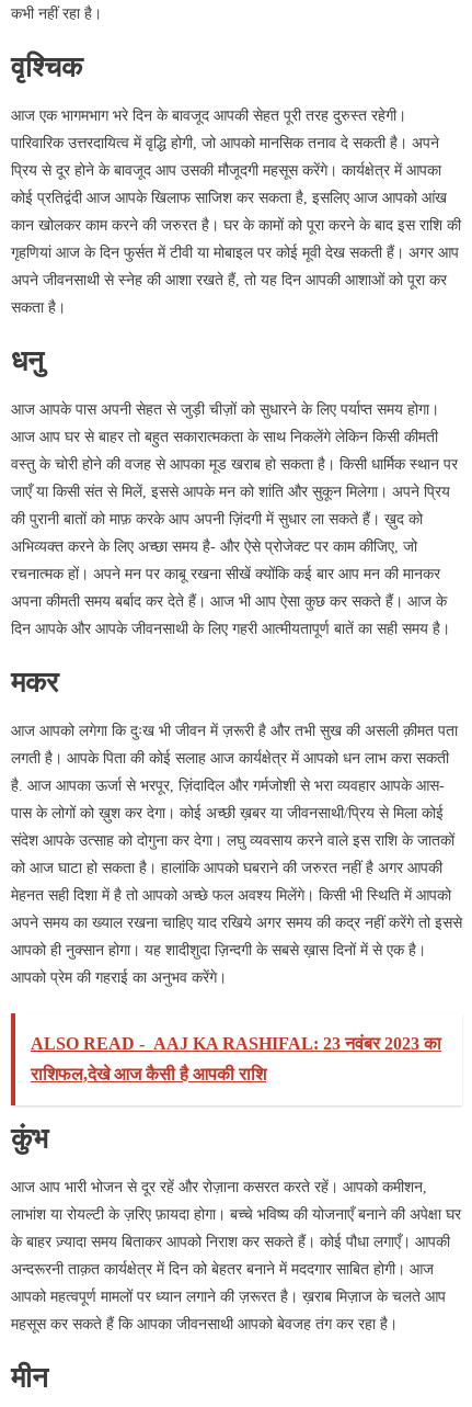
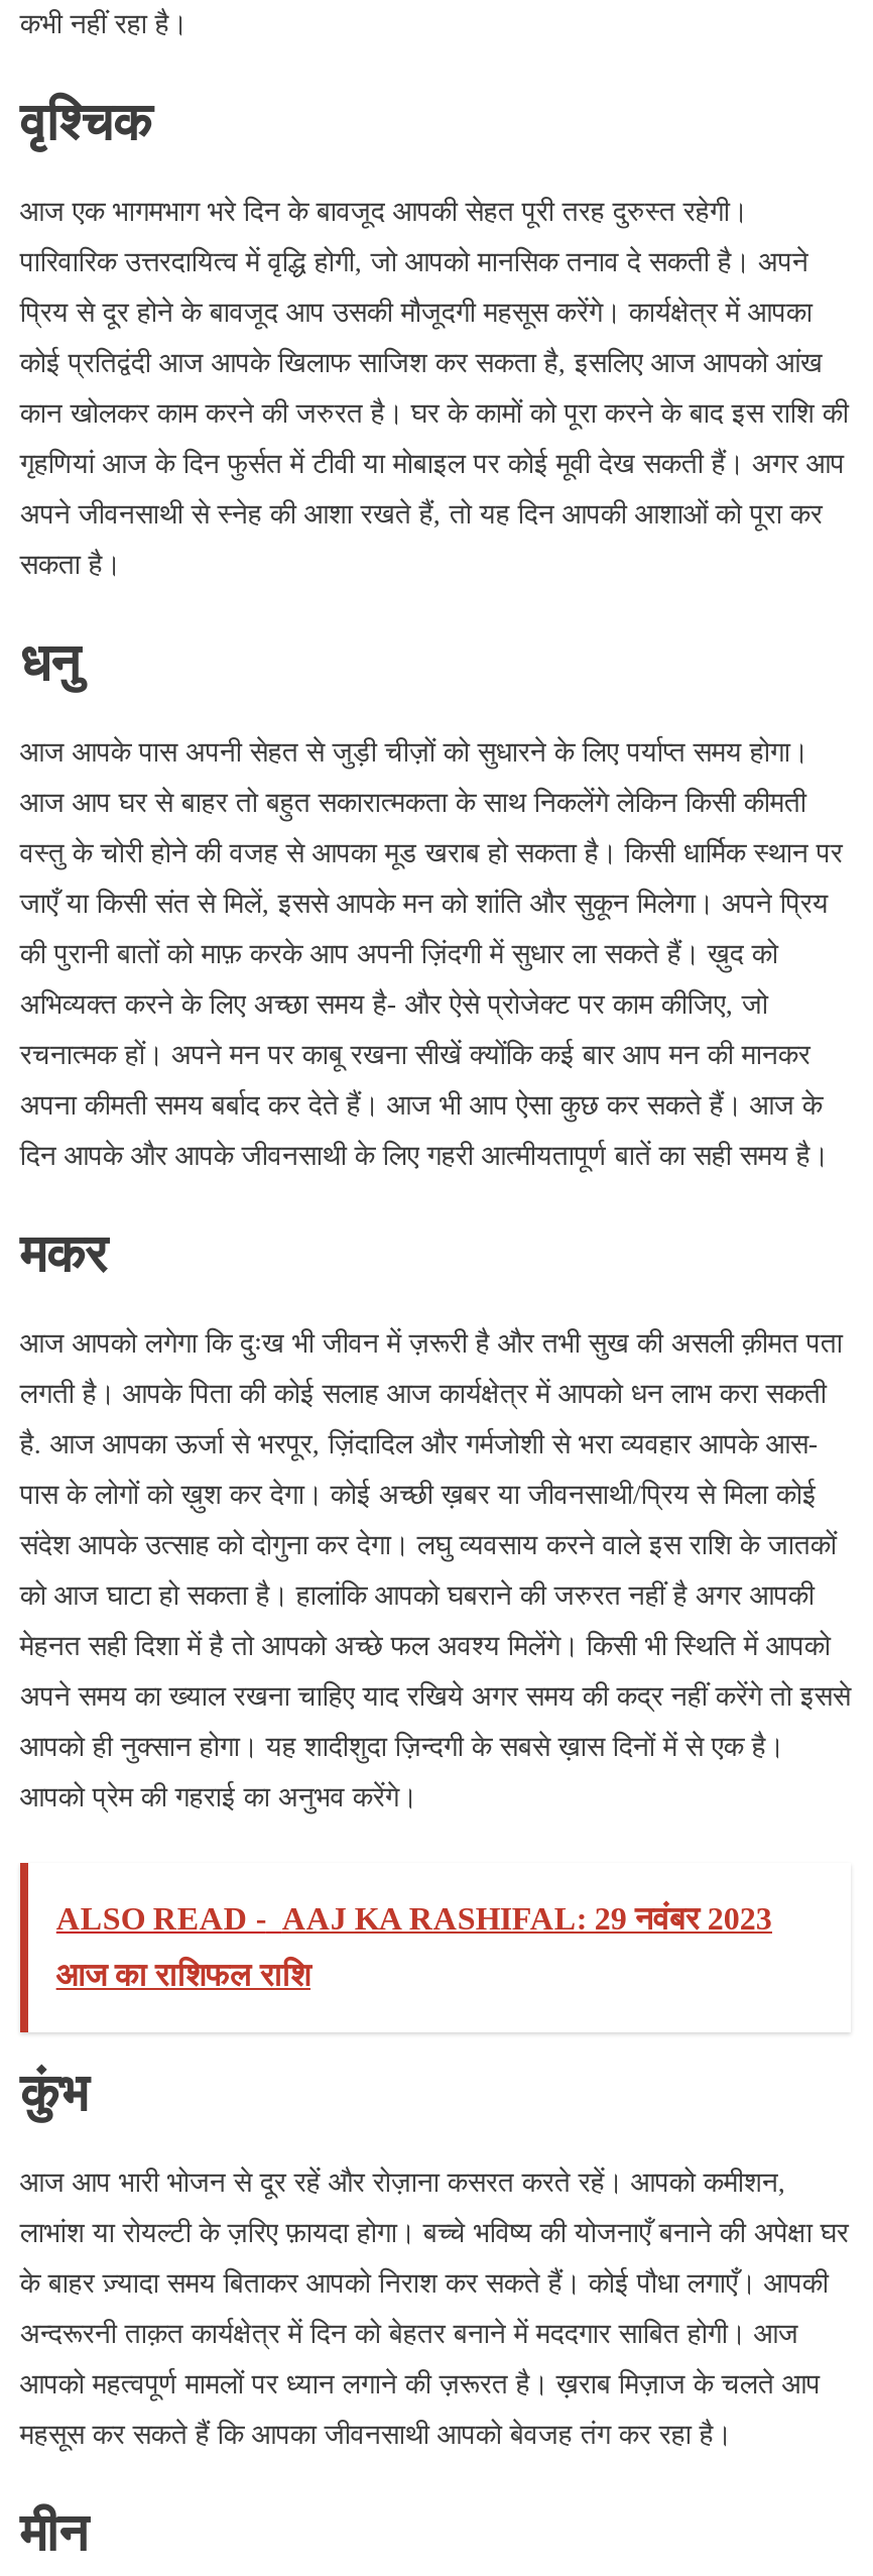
[31,1034,441,1053] ALSO READ - AAJ KA RASHIFAL: 23 नवंबर 2023 का -> [56,1902,772,1936] ALSO READ - AAJ KA RASHIFAL: 29 नवंबर 2023
[31,1065,266,1084] राशिफल,देखे आज कैसी है आपकी राशि -> [56,1958,310,1992] आज का राशिफल राशि

